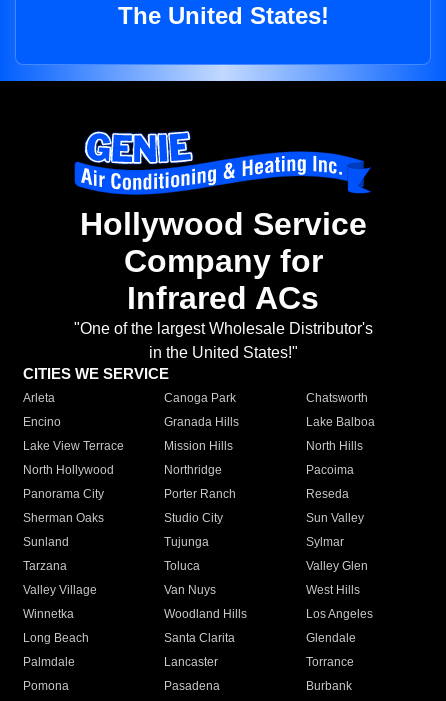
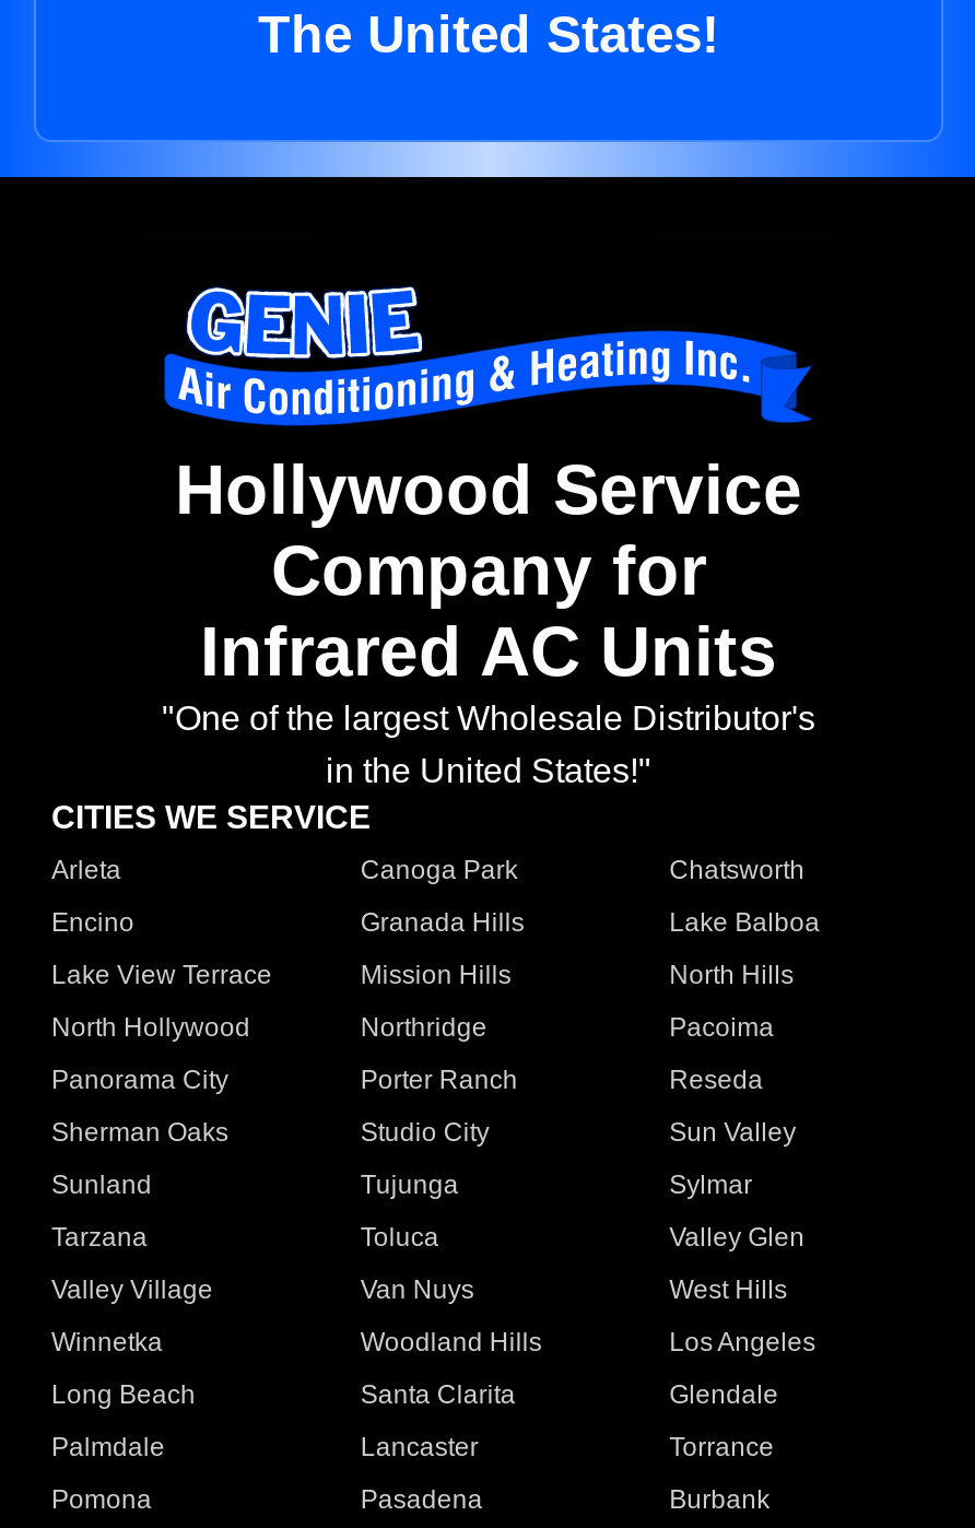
[127,280,319,316] Infrared ACs -> [200,613,777,691] Infrared AC Units

